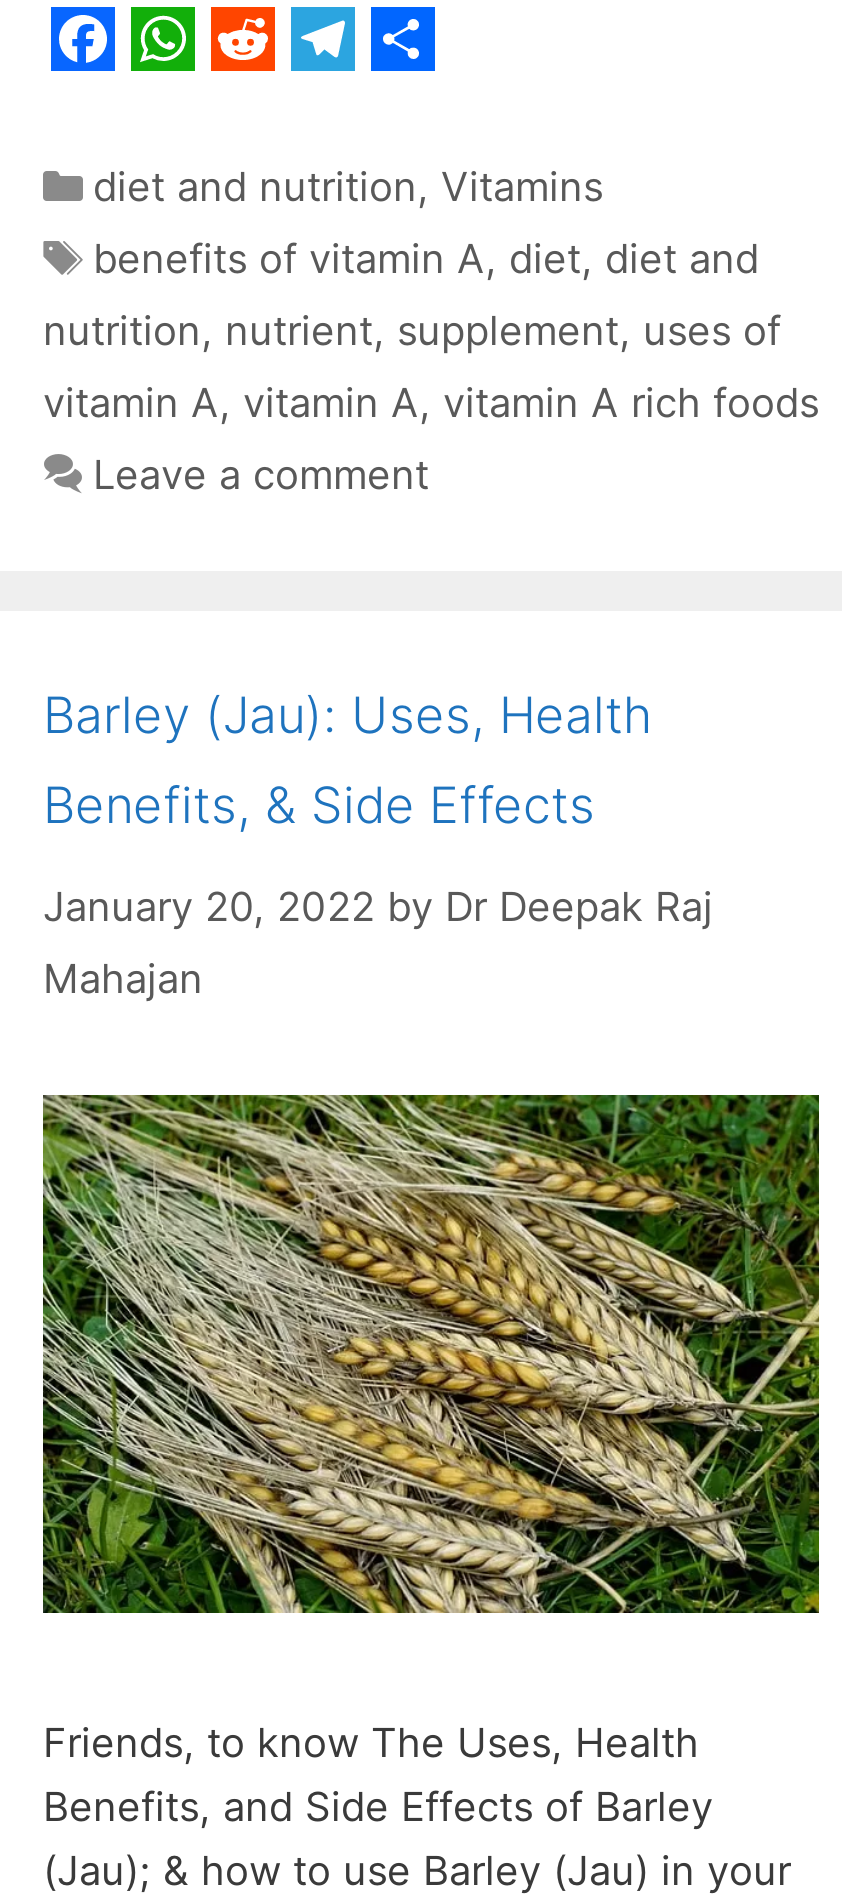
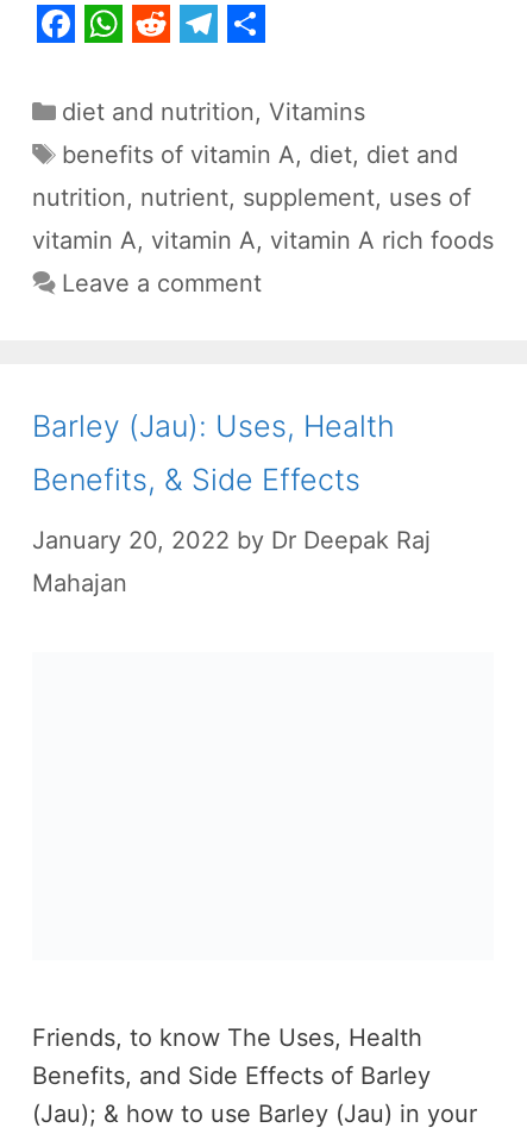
[41,1093,821,1615] [image] -> none

